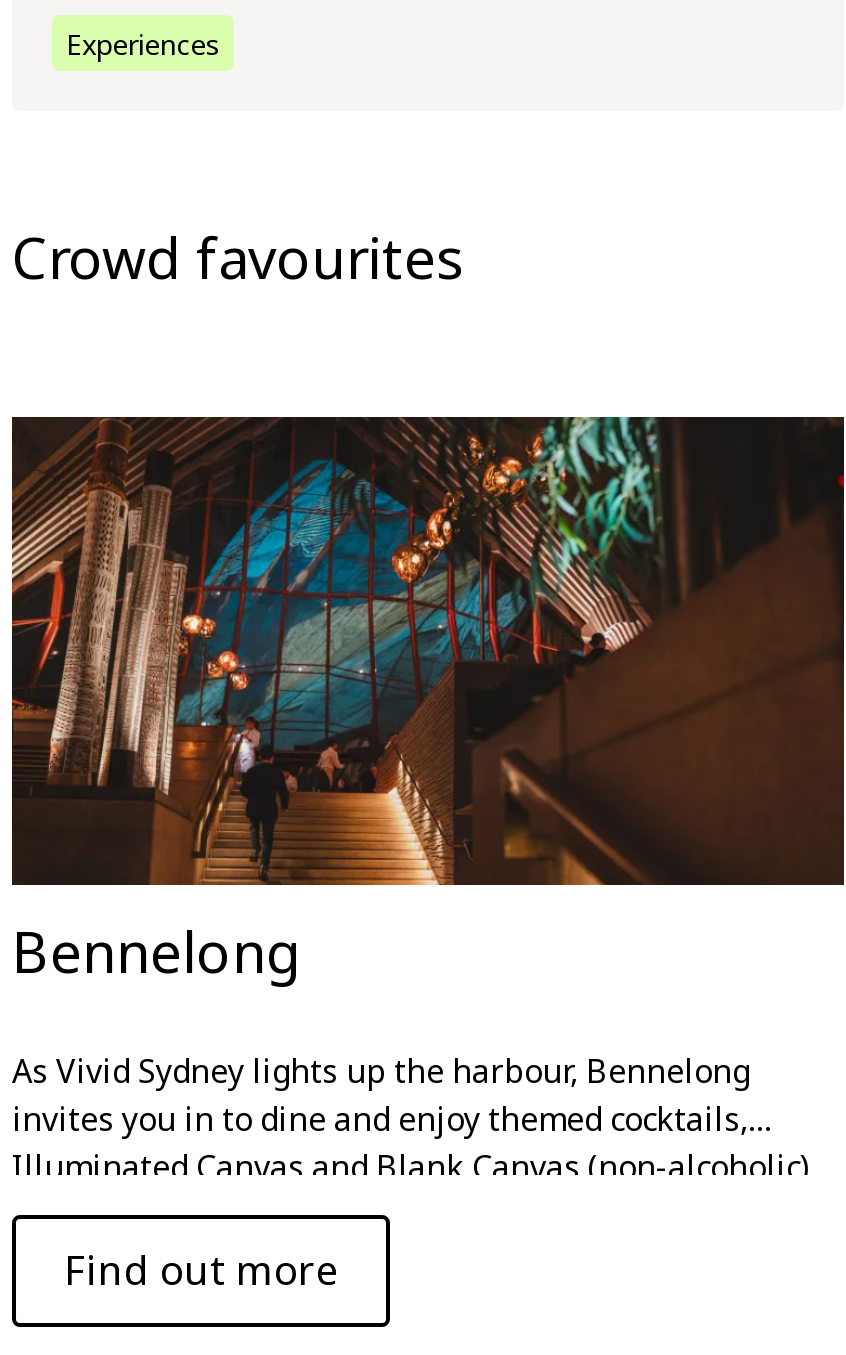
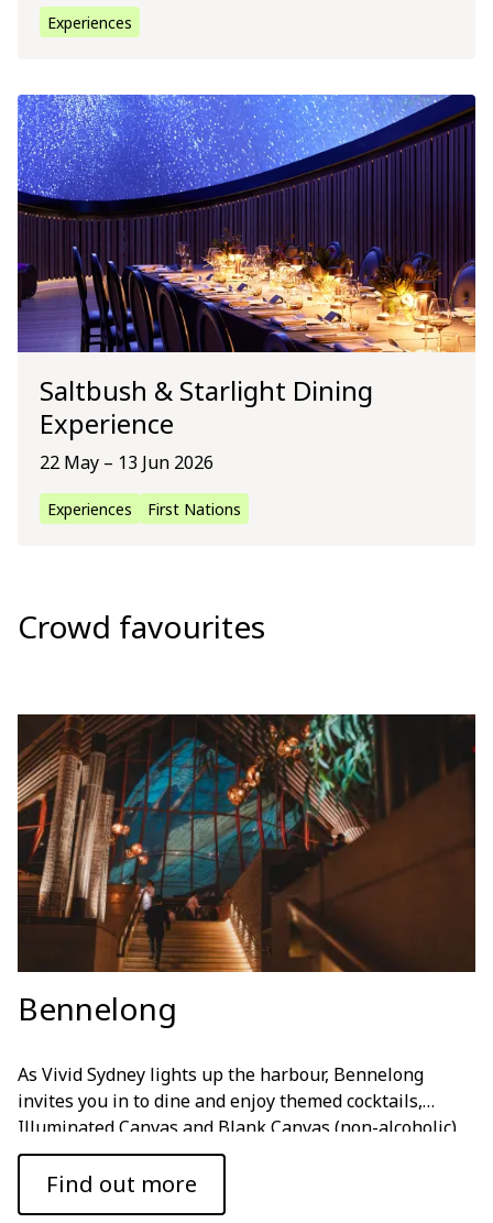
none -> [17,94,476,519] [image] | Saltbush & Starlight Dining | Experience | 22 May – 13 Jun 2026 | Experiences | First Nations

